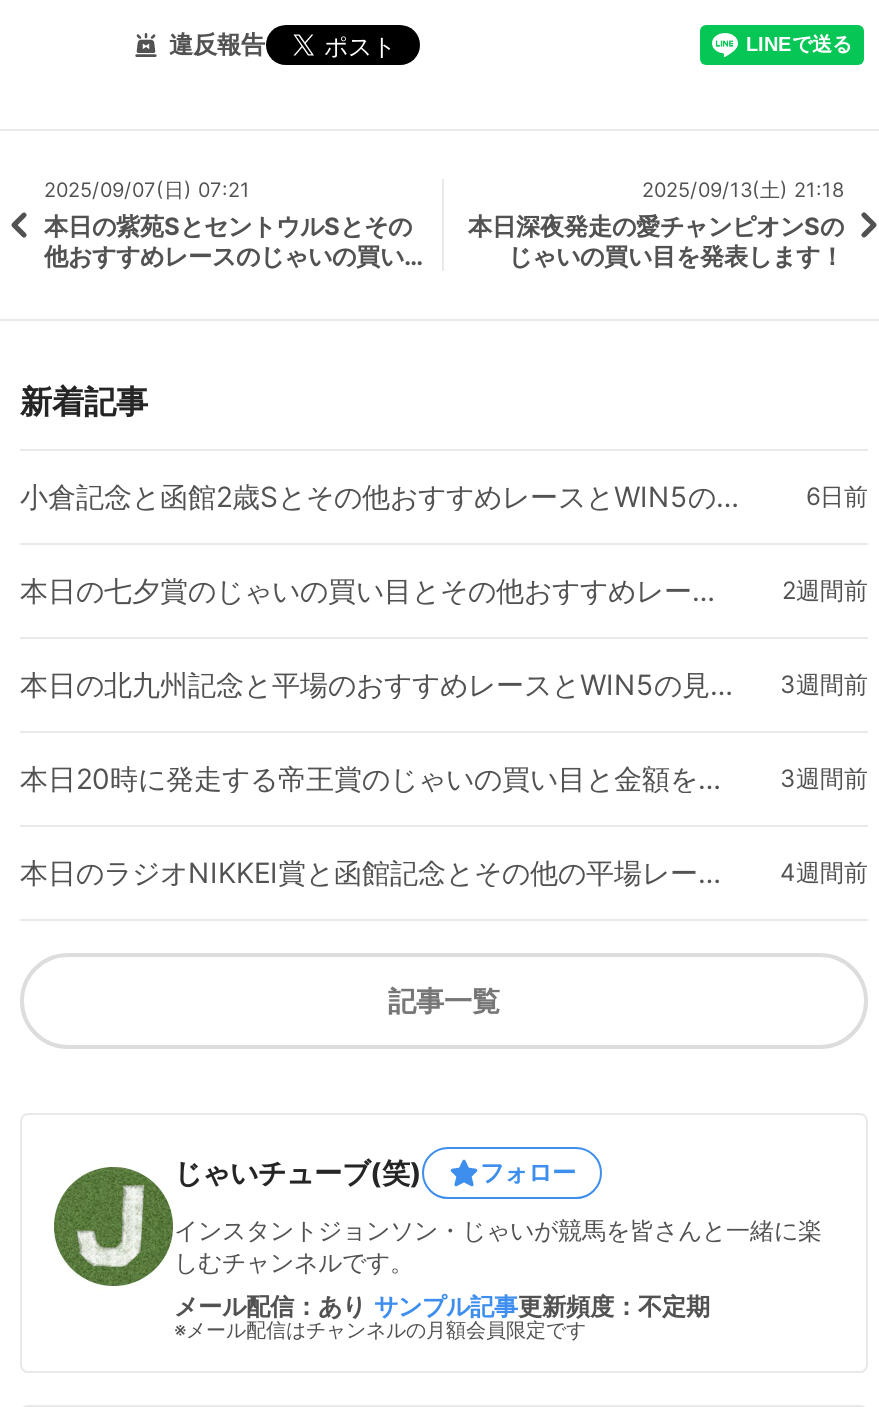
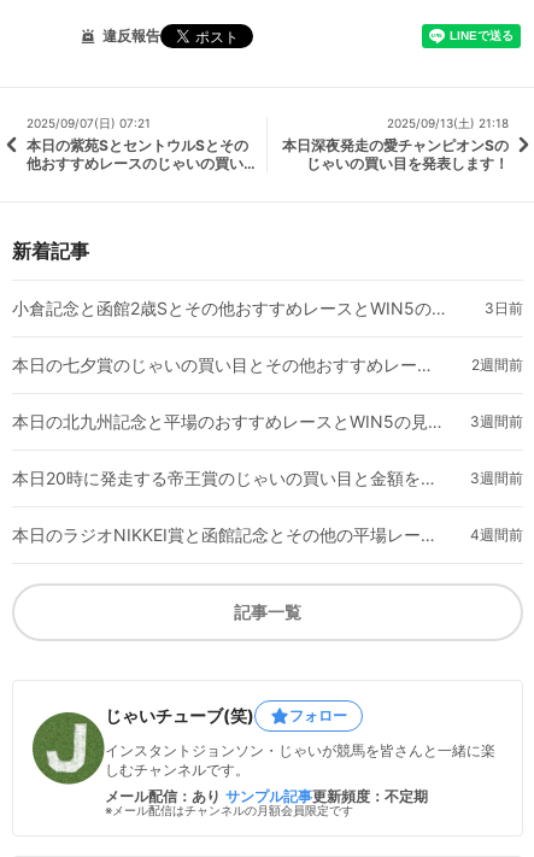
[806,481,868,511] 6日前 -> [485,299,523,317] 3日前

